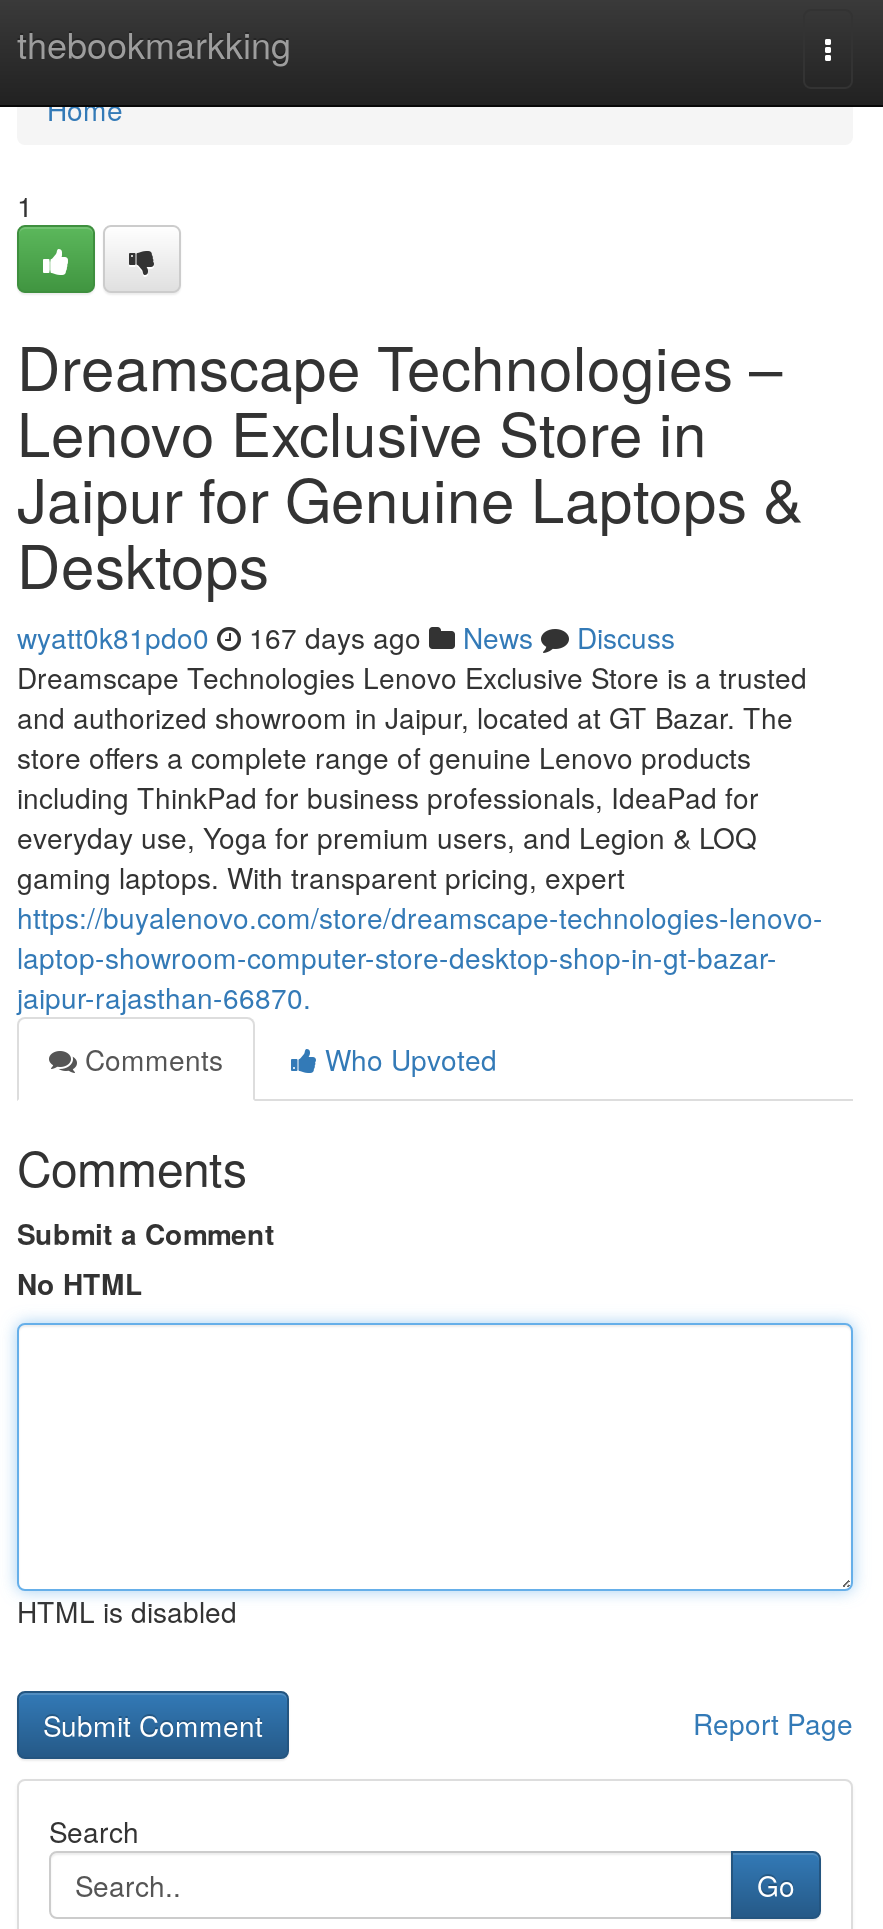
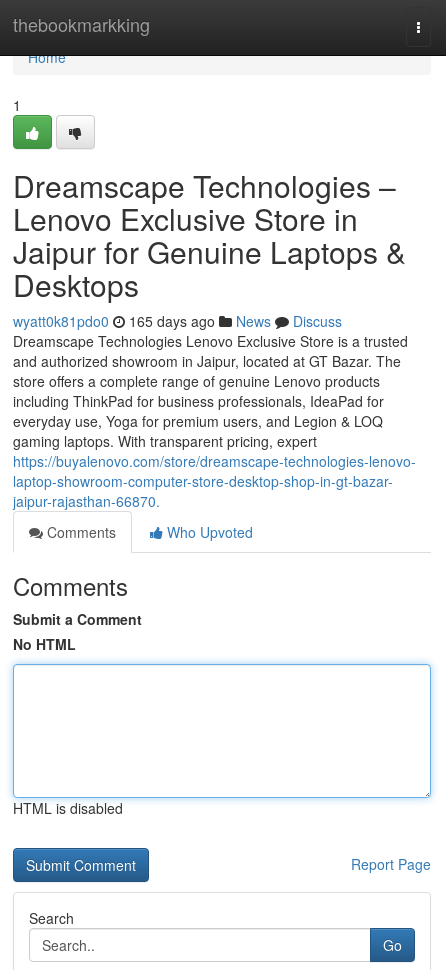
[17,617,675,657] wyatt0k81pdo0 167 days ago News Discuss -> [13,311,342,331] wyatt0k81pdo0 165 days ago News Discuss

